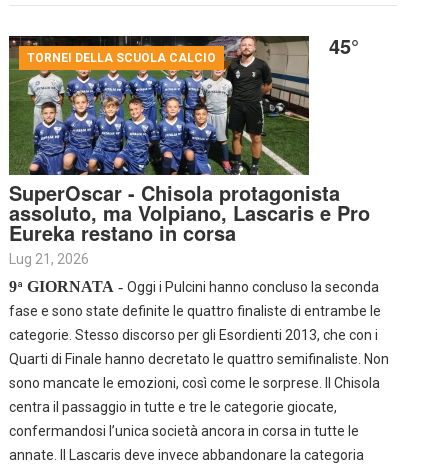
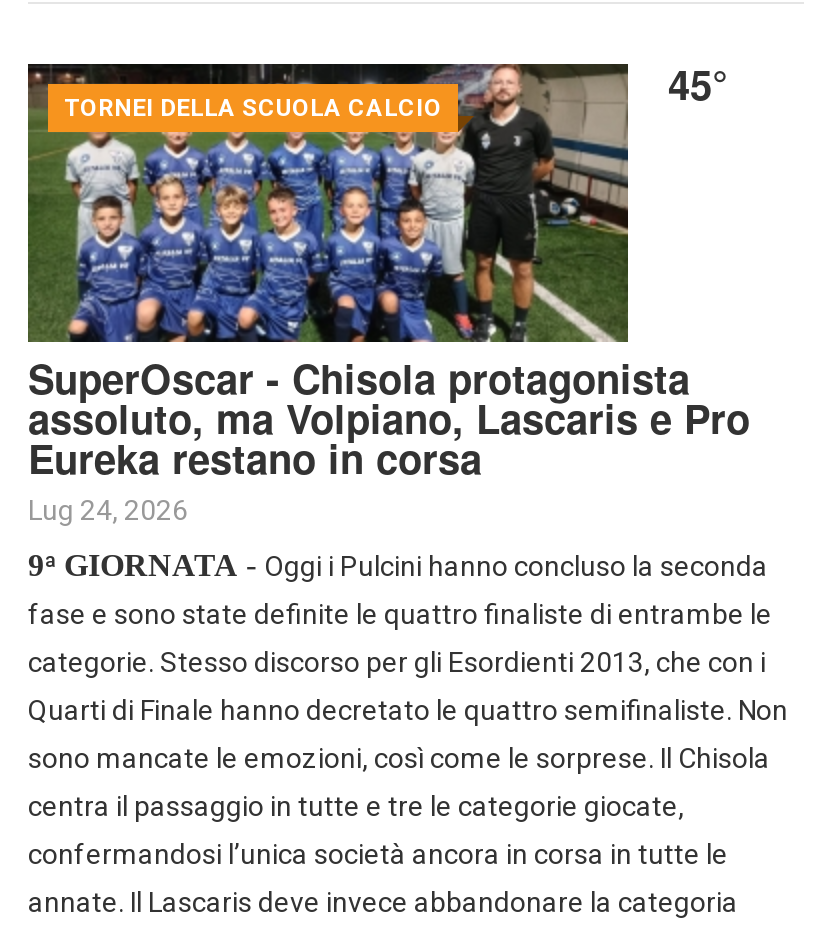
[9,251,89,267] Lug 21, 2026 -> [28,494,188,526] Lug 24, 2026

